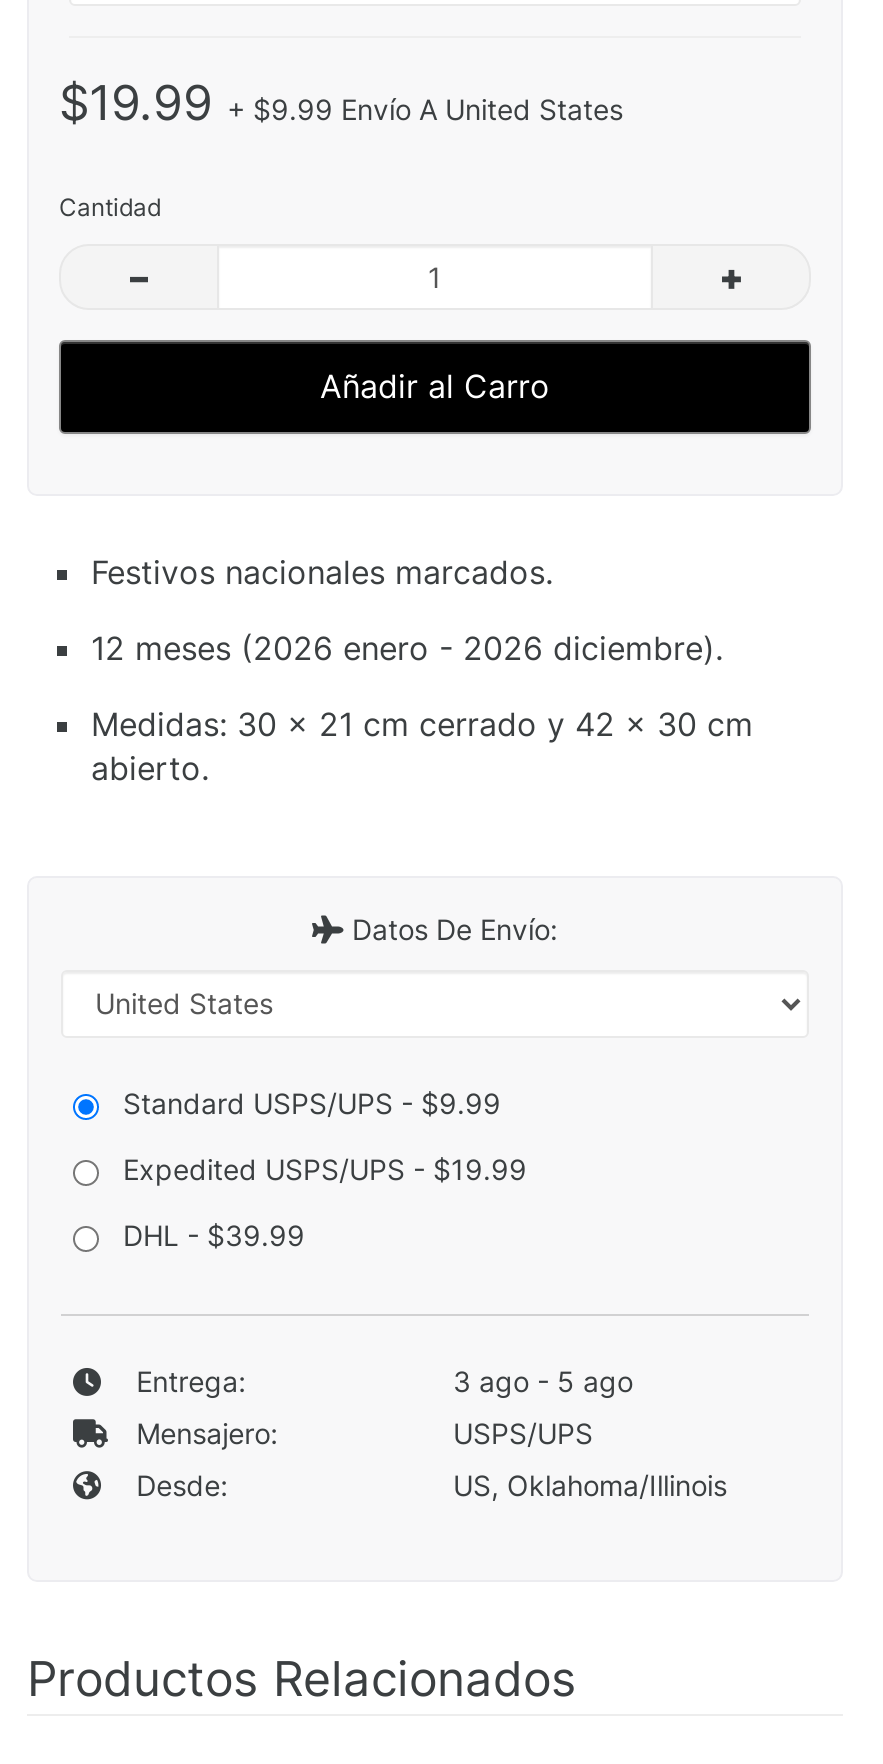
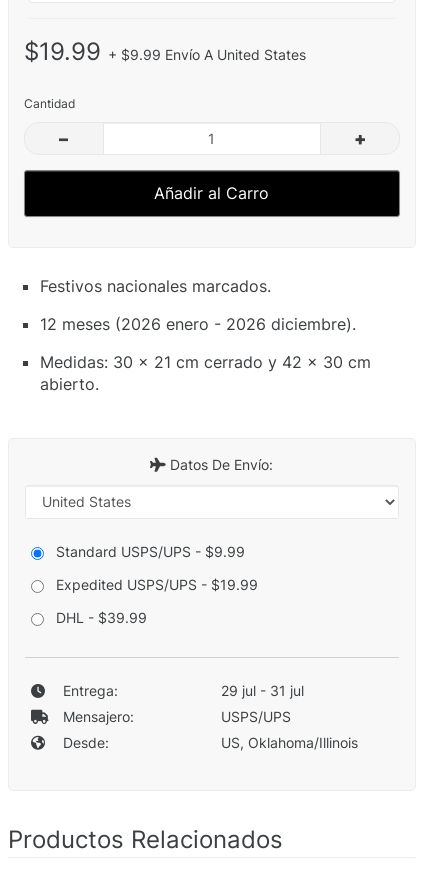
[453,1363,633,1397] 3 ago - 5 ago -> [221,681,304,698] 29 jul - 31 jul

